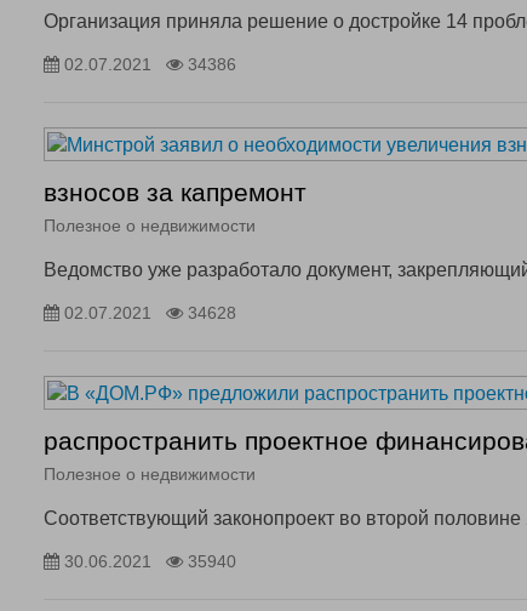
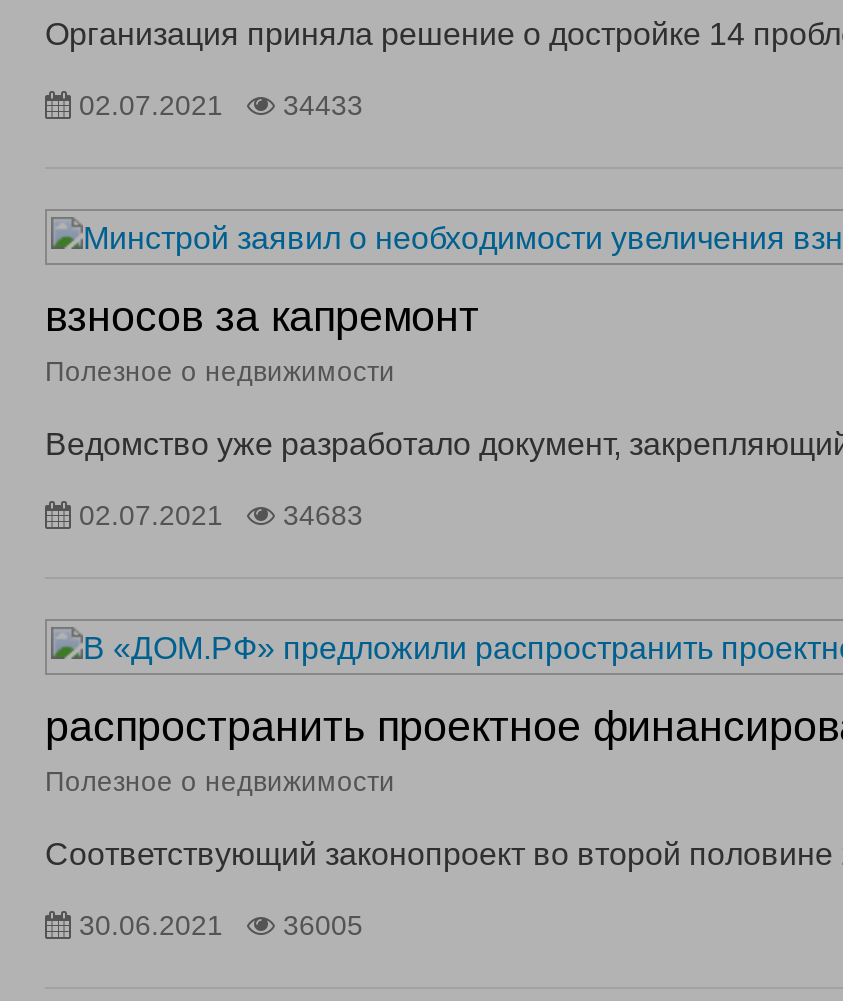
[59,55,236,74] 02.07.2021 34386 -> [71,89,363,121] 02.07.2021 34433
[59,303,236,322] 02.07.2021 34628 -> [71,499,363,531] 02.07.2021 34683
[59,552,236,571] 30.06.2021 35940 -> [71,909,363,941] 30.06.2021 36005

